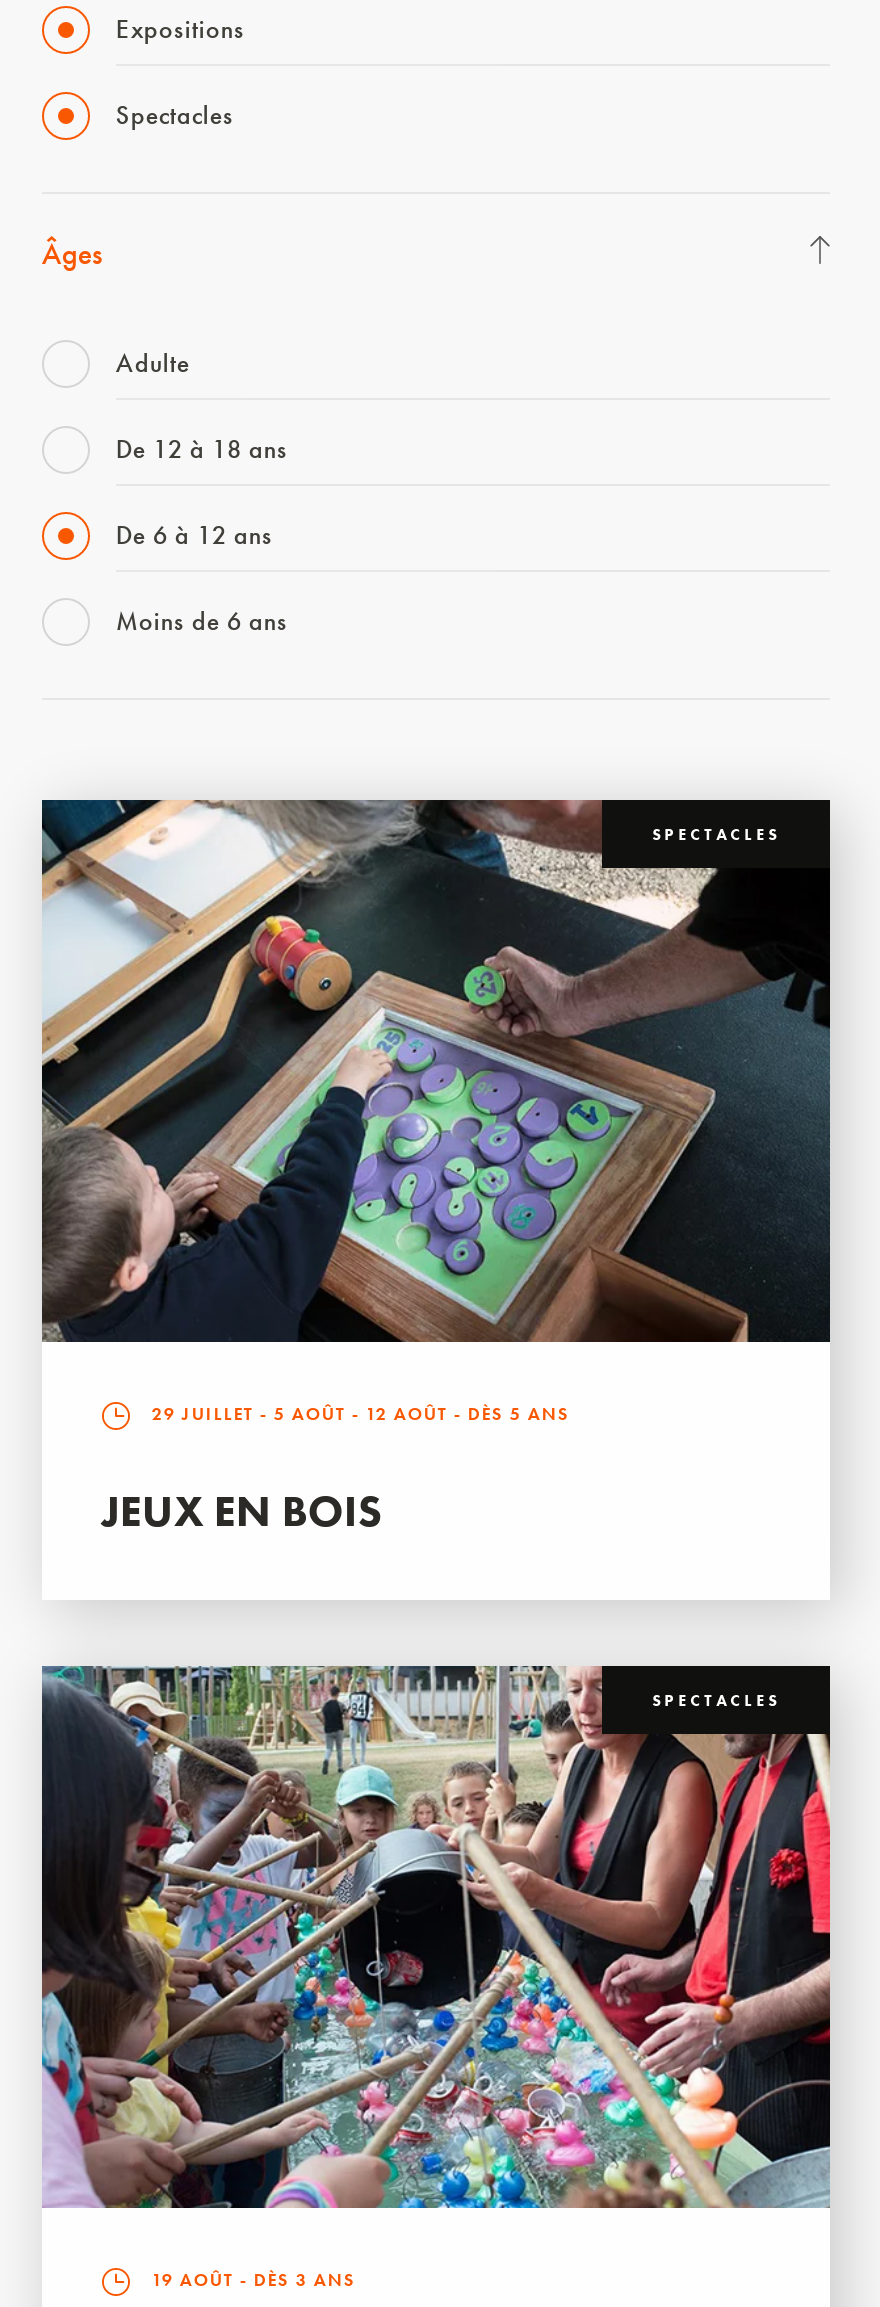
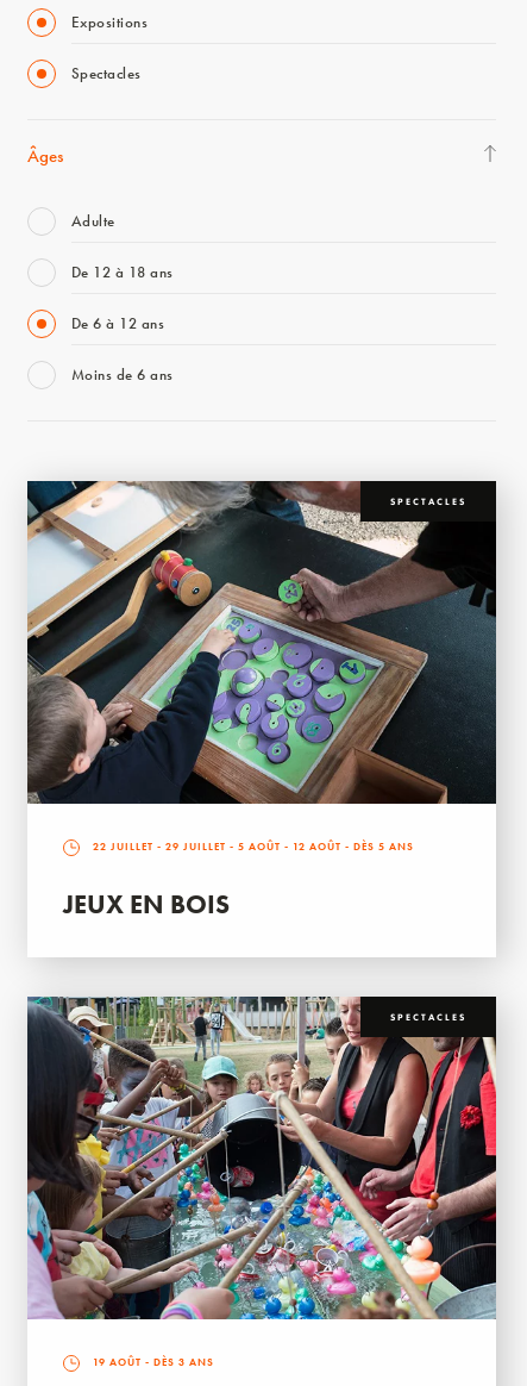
[152,1402,570,1426] 29 JUILLET - 5 AOÛT - 12 AOÛT - DÈS 5 ANS -> [93,839,414,854] 22 JUILLET - 29 JUILLET - 5 AOÛT - 12 AOÛT - DÈS 5 ANS

